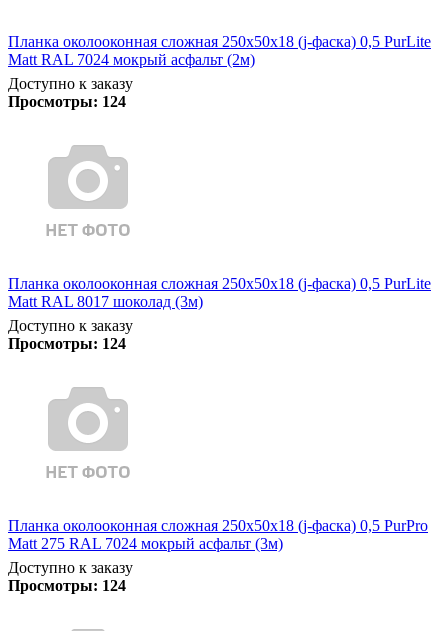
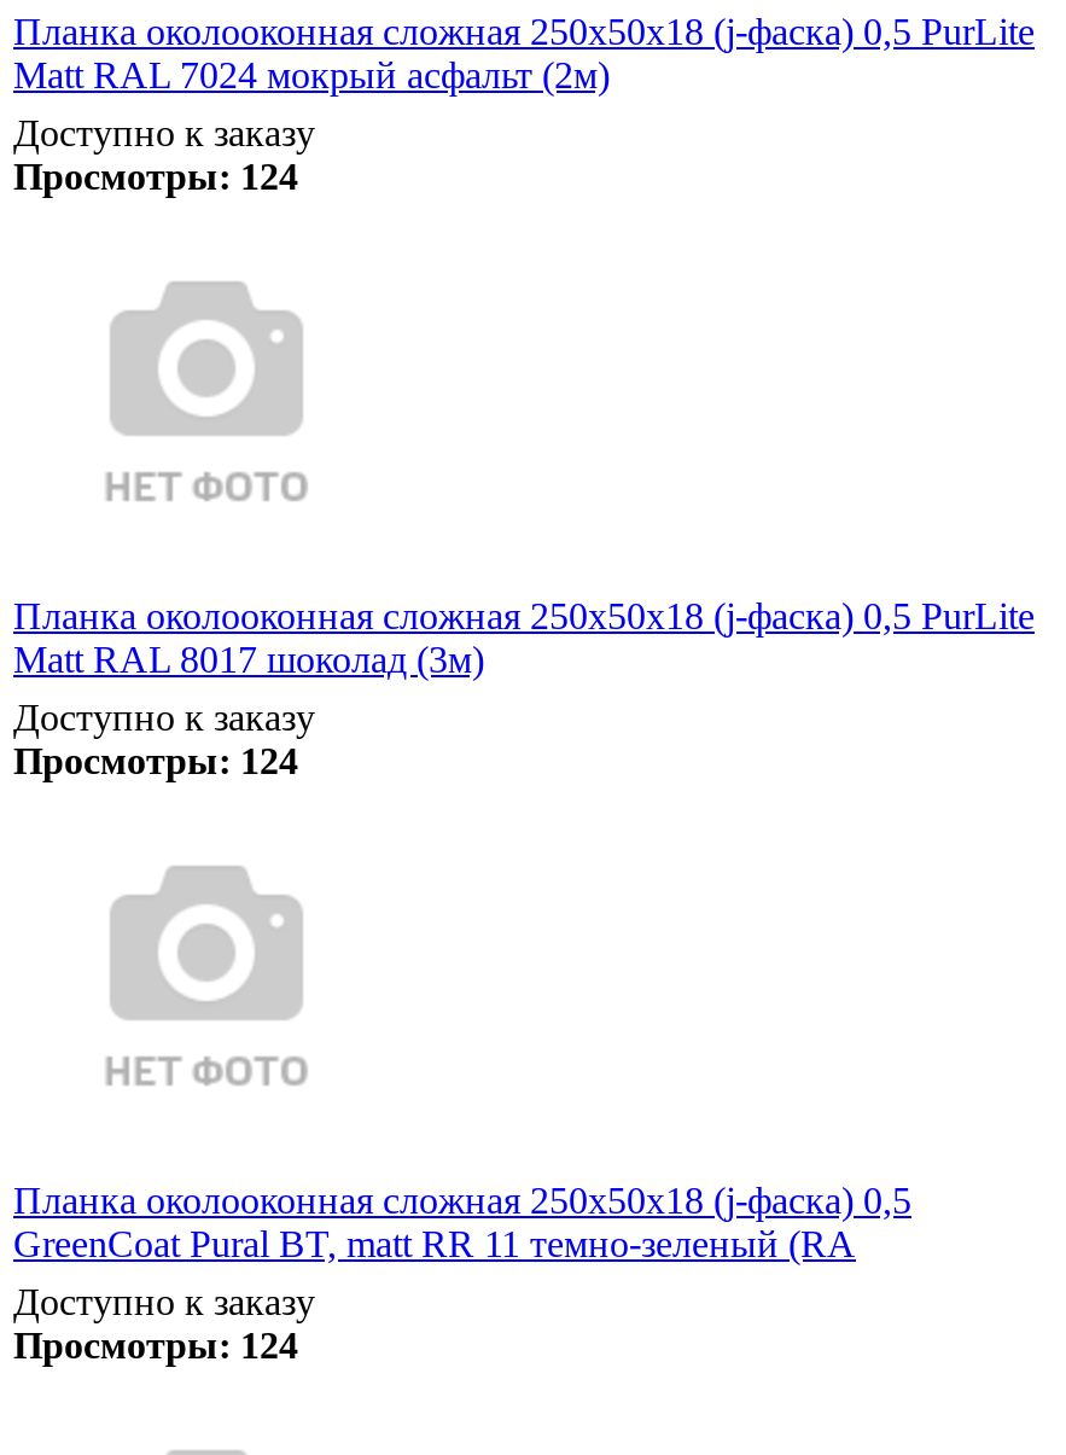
[8,517,428,552] Планка околооконная сложная 250х50х18 (j-фаска) 0,5 PurPro | Matt 275 RAL 7024 мокрый асфальт (3м) -> [13,1179,911,1264] Планка околооконная сложная 250х50х18 (j-фаска) 0,5 | GreenCoat Pural BT, matt RR 11 темно-зеленый (RA

